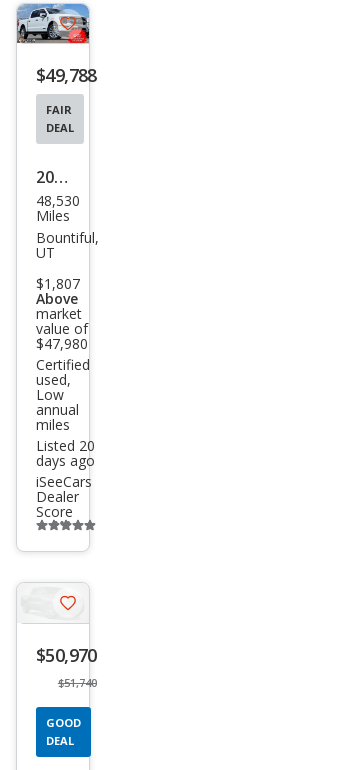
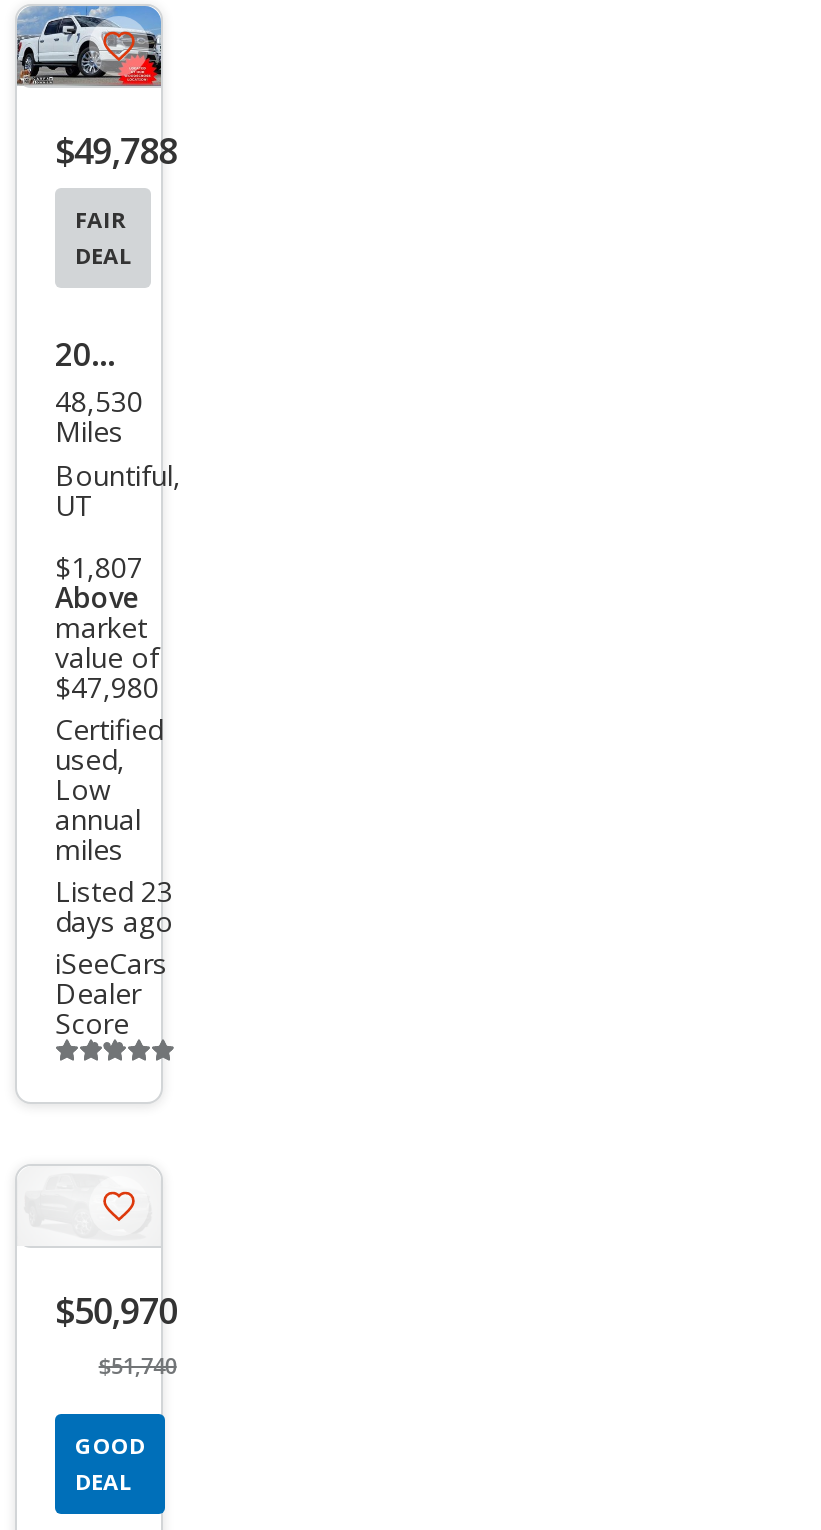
[36,436,95,455] Listed 20 -> [55,872,173,910] Listed 23

